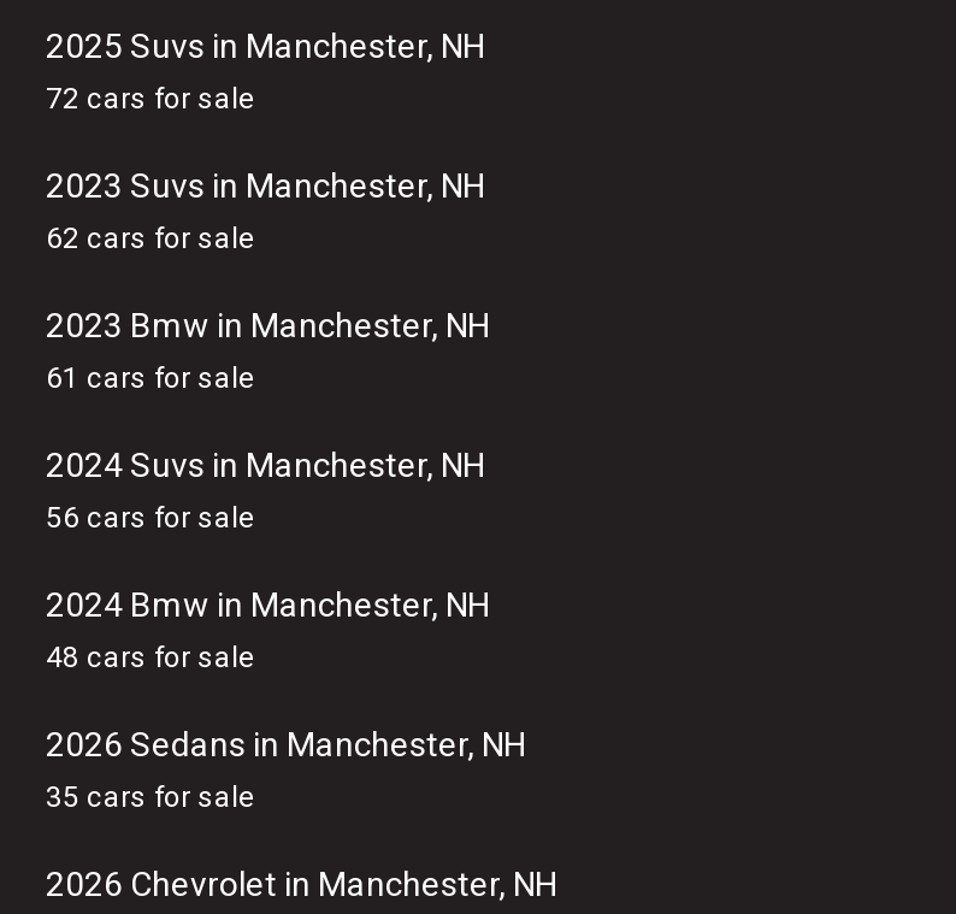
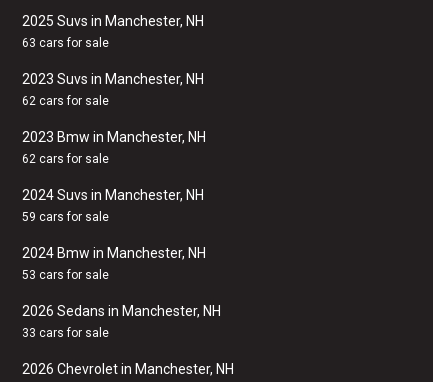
[46,82,255,116] 72 cars for sale -> [22,36,109,50] 63 cars for sale
[46,361,255,395] 61 cars for sale -> [22,152,109,166] 62 cars for sale
[46,501,255,535] 56 cars for sale -> [22,210,109,224] 59 cars for sale
[46,641,255,674] 48 cars for sale -> [22,268,109,282] 53 cars for sale
[46,780,255,814] 35 cars for sale -> [22,326,109,340] 33 cars for sale

